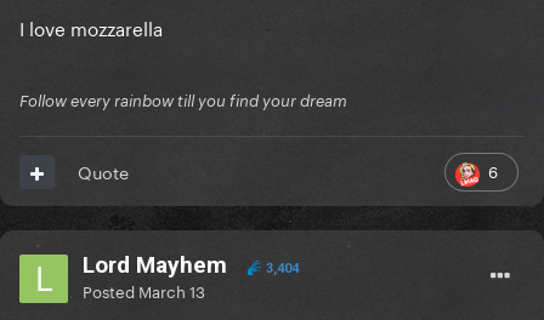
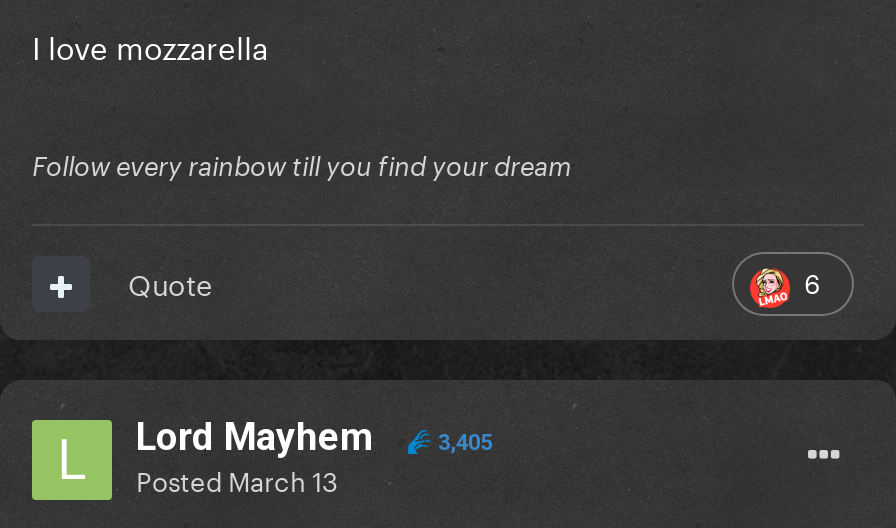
[262,261,299,277] 3,404 -> [432,431,492,457] 3,405

